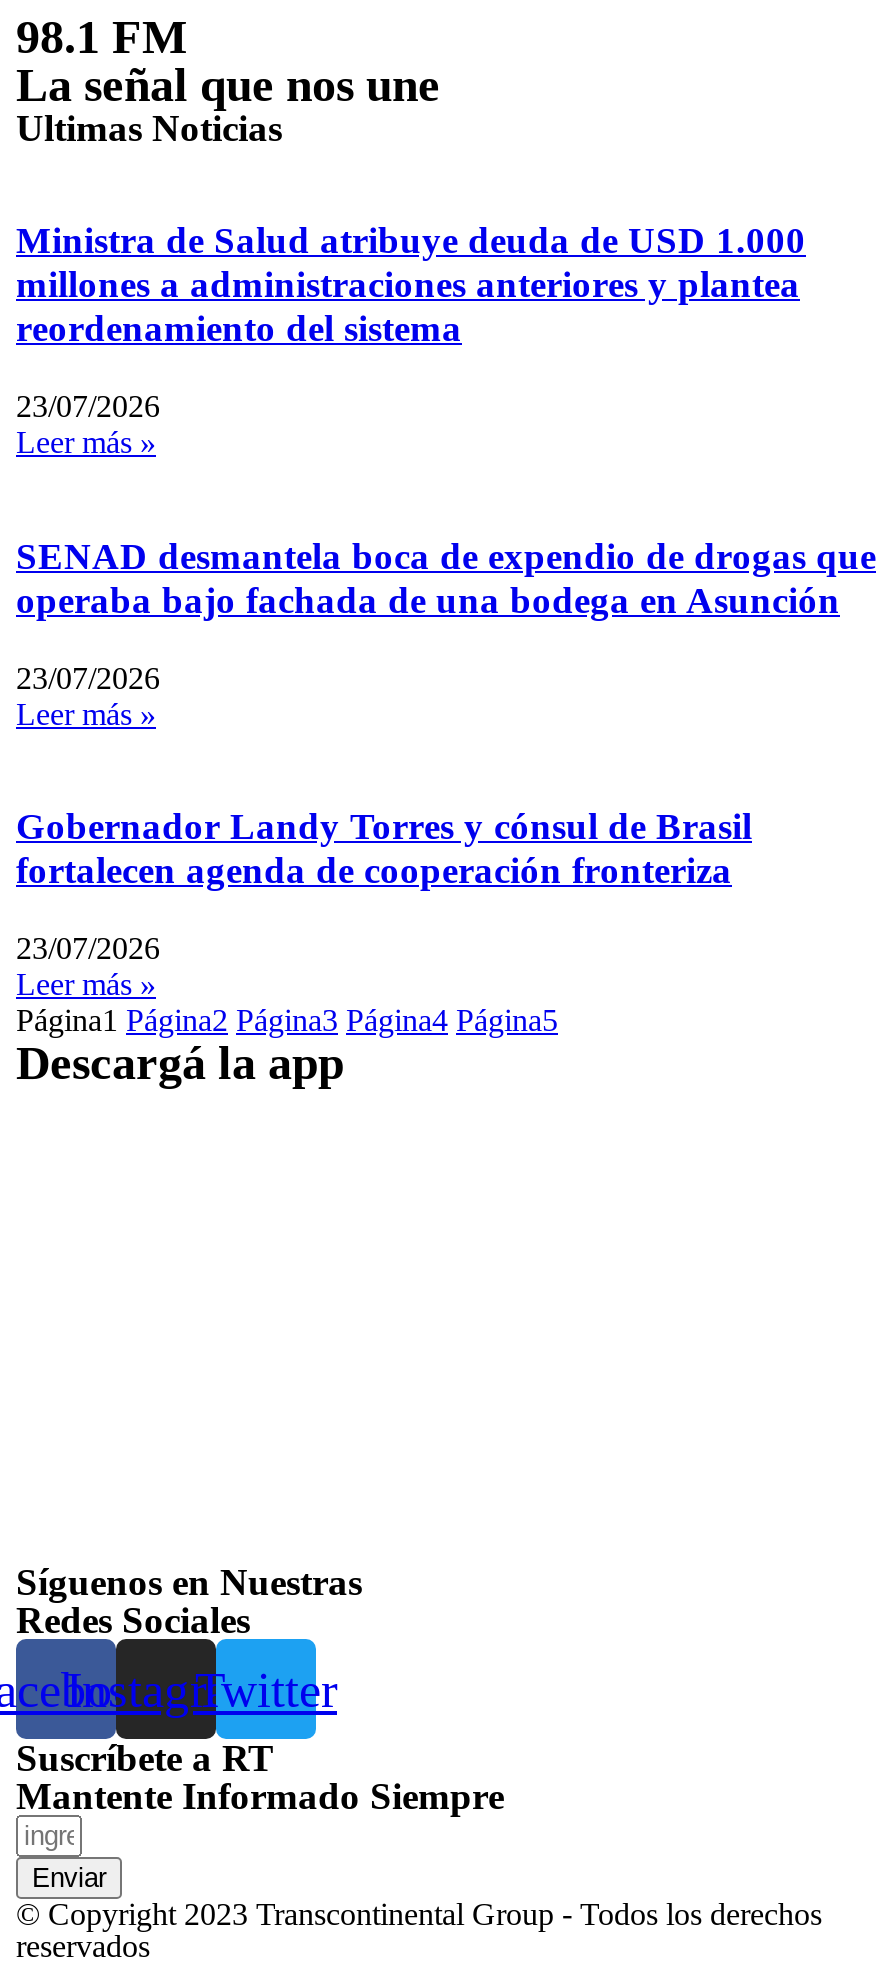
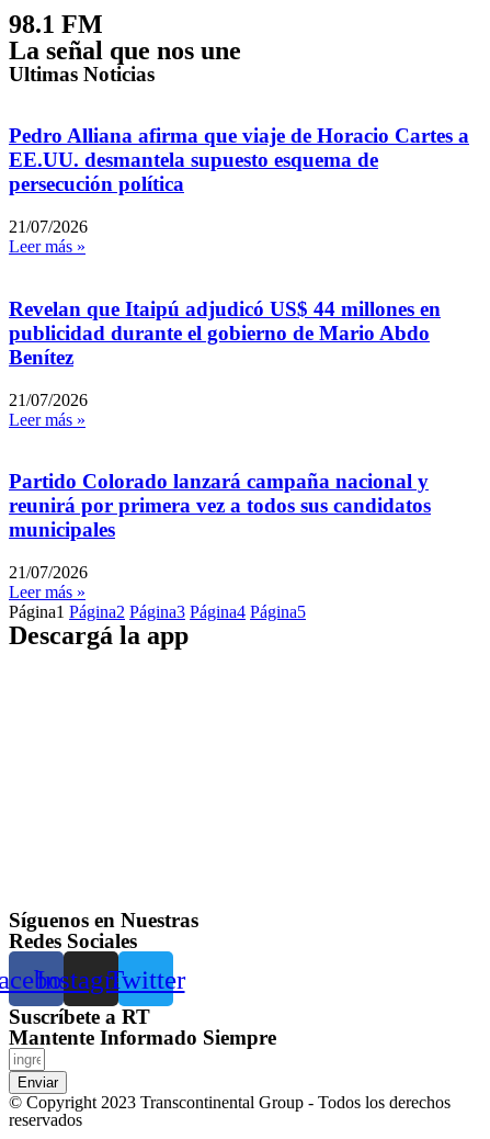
[16,220,806,350] Ministra de Salud atribuye deuda de USD 1.000 | millones a administraciones anteriores y plantea | reordenamiento del sistema -> [9,125,469,196] Pedro Alliana afirma que viaje de Horacio Cartes a | EE.UU. desmantela supuesto esquema de | persecución política
[16,389,160,423] 23/07/2026 -> [9,217,88,236] 21/07/2026
[16,535,876,621] SENAD desmantela boca de expendio de drogas que | operaba bajo fachada de una bodega en Asunción -> [9,297,441,369] Revelan que Itaipú adjudicó US$ 44 millones en | publicidad durante el gobierno de Mario Abdo | Benítez
[16,660,160,694] 23/07/2026 -> [9,390,88,409] 21/07/2026
[16,806,752,892] Gobernador Landy Torres y cónsul de Brasil | fortalecen agenda de cooperación fronteriza -> [9,470,431,541] Partido Colorado lanzará campaña nacional y | reunirá por primera vez a todos sus candidatos | municipales
[16,931,160,965] 23/07/2026 -> [9,563,88,582] 21/07/2026

